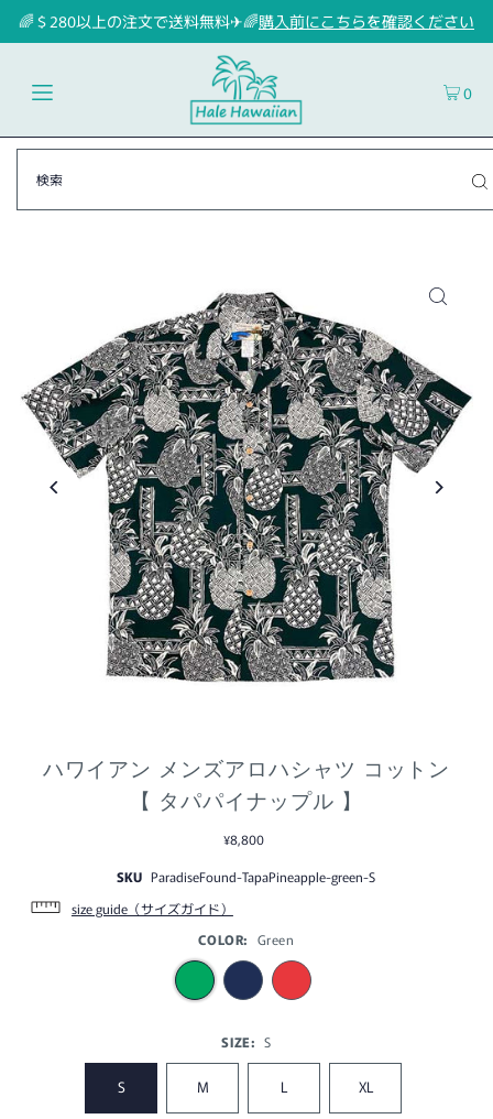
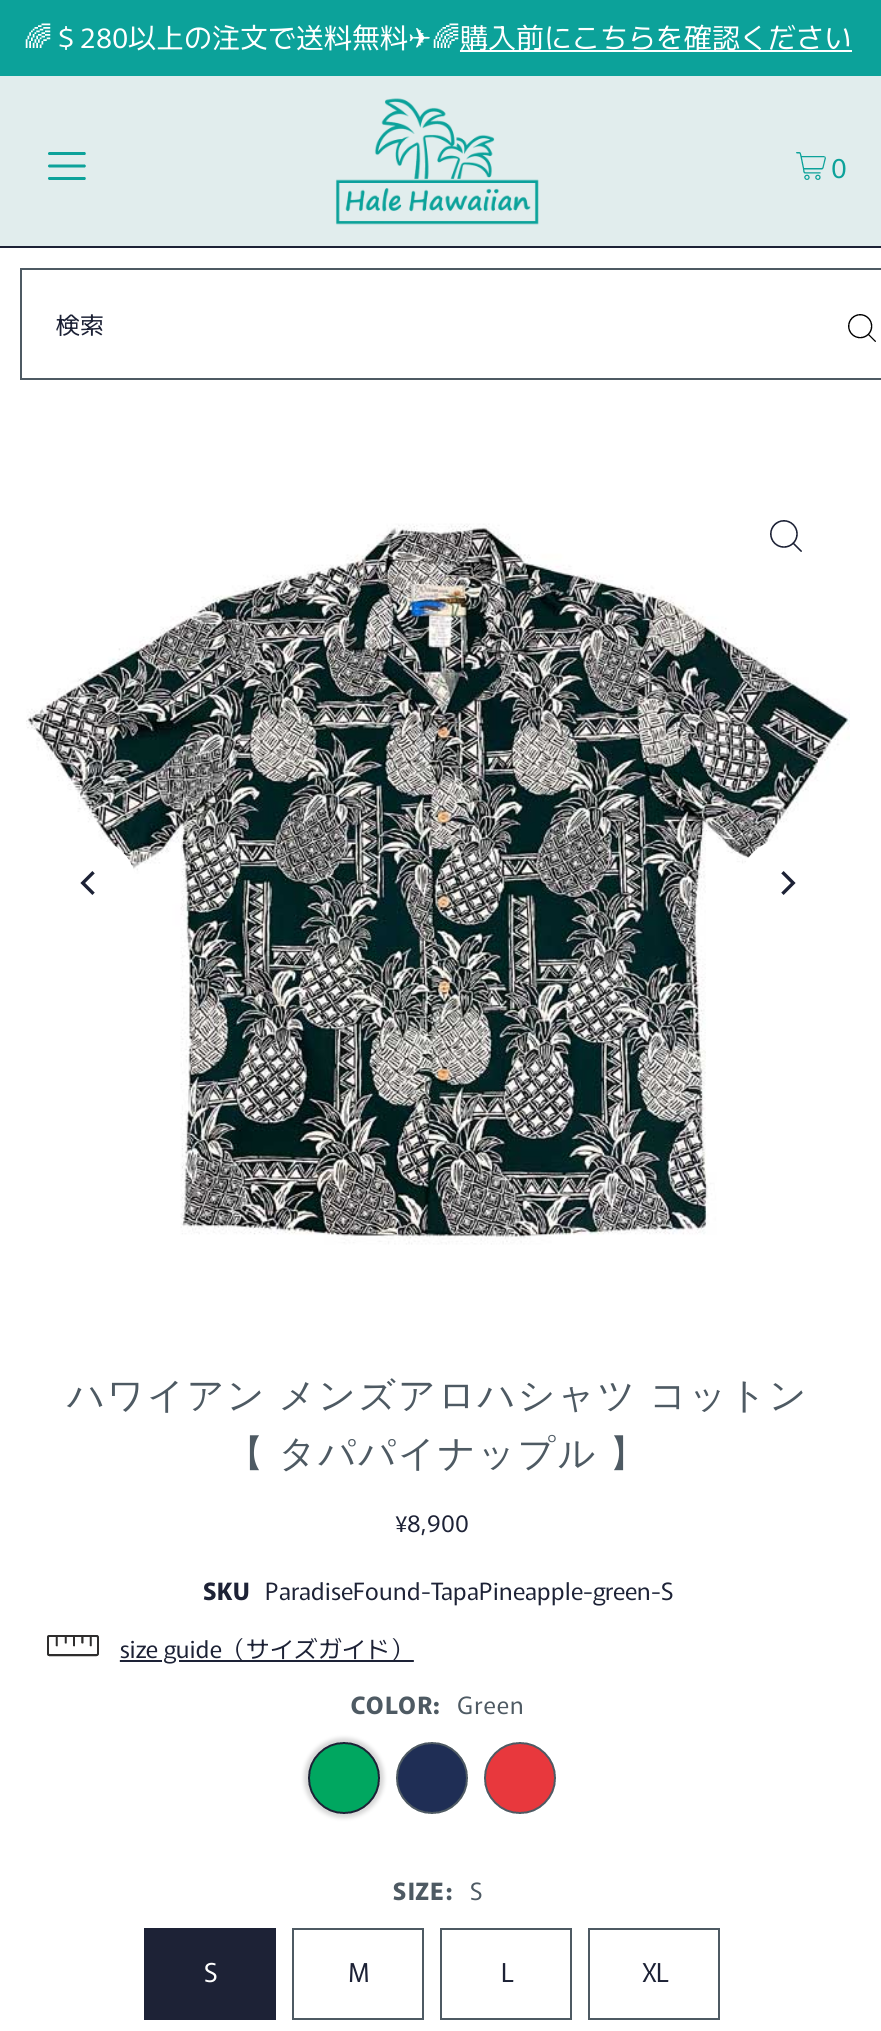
[223,829,264,848] ¥8,800 -> [395,1504,469,1538] ¥8,900

